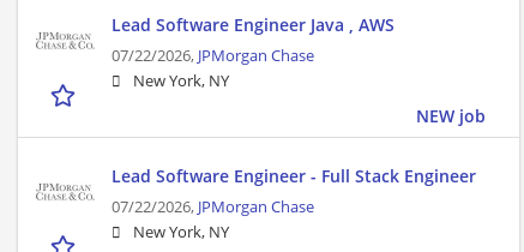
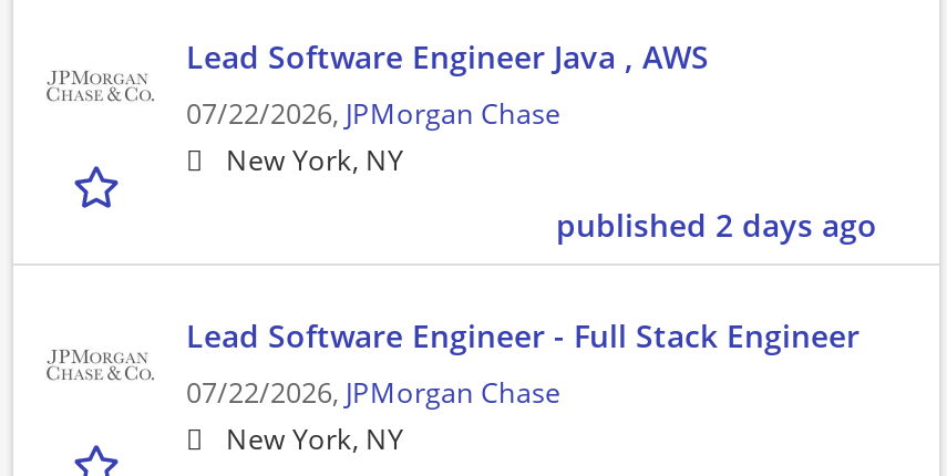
[416,105,486,128] NEW job -> [556,204,877,246] published 2 days ago

